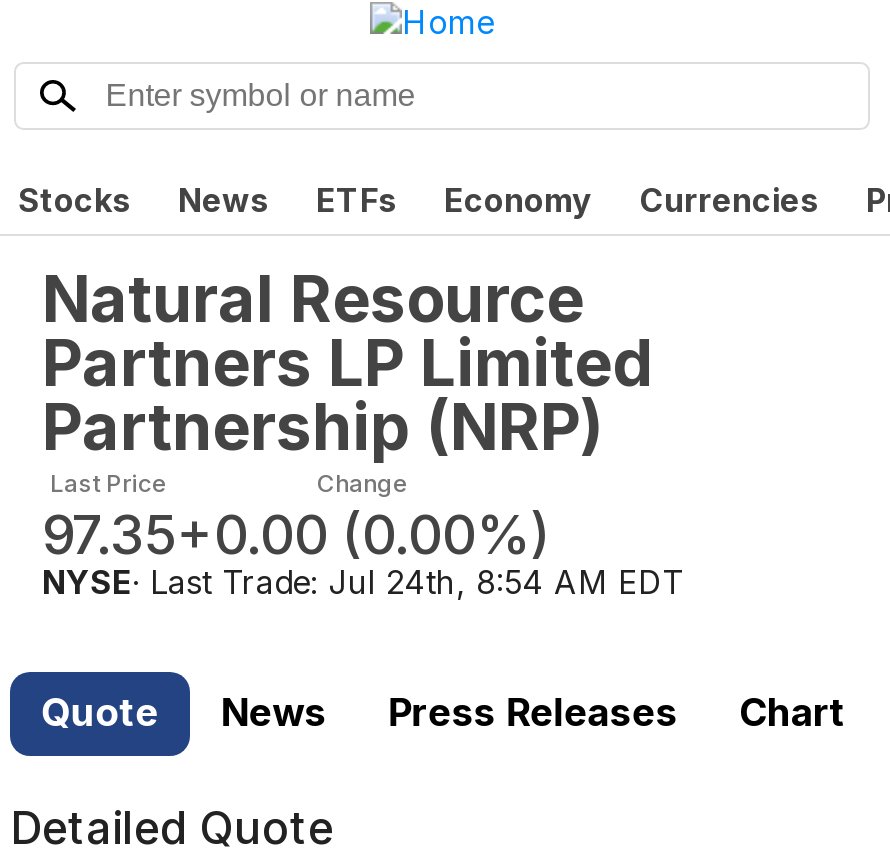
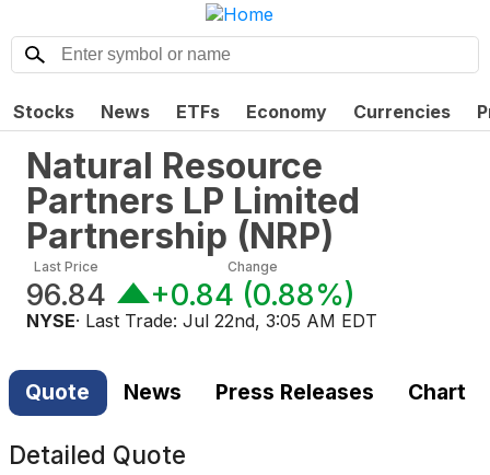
[42,501,176,567] 97.35 -> [26,276,106,313] 96.84
[176,501,550,567] +0.00 (0.00%) -> [150,276,355,313] +0.84 (0.88%)
[42,561,684,601] NYSE · Last Trade: Jul 24th, 8:54 AM EDT -> [26,309,377,331] NYSE · Last Trade: Jul 22nd, 3:05 AM EDT

